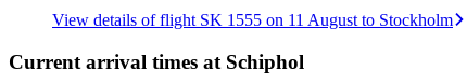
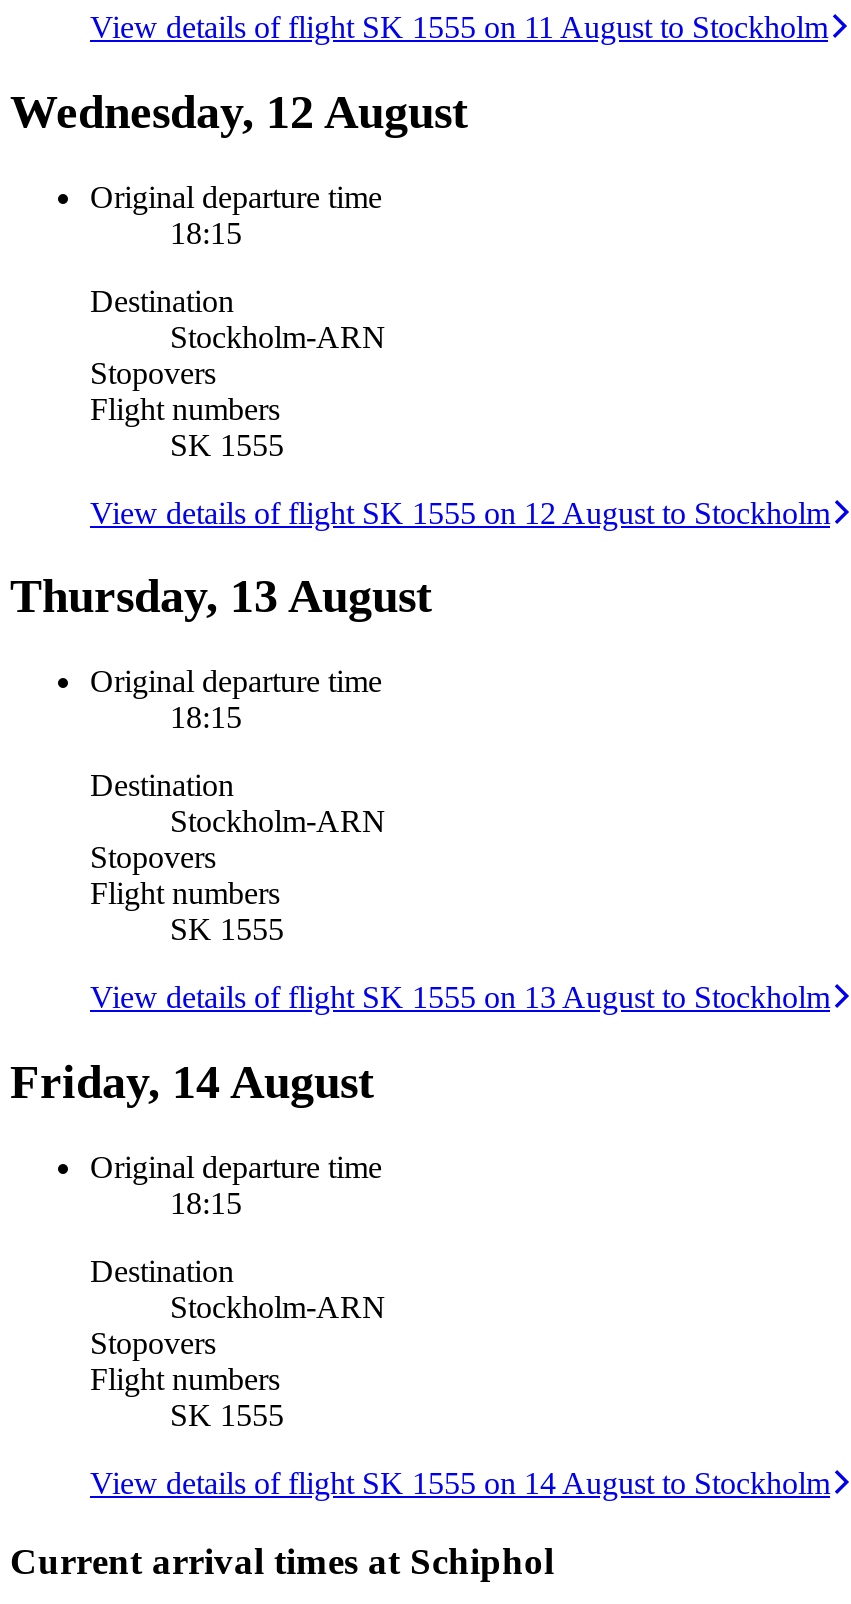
none -> [10,85,830,1500] Wednesday, 12 August | Original departure time | 18:15 | Destination | Stockholm-ARN | Stopovers | Flight numbers | SK 1555 | View details of flight SK 1555 on 12 August to Stockholm | Thursday, 13 August | Original departure time | 18:15 | Destination | Stockholm-ARN | Stopovers | Flight numbers | SK 1555 | View details of flight SK 1555 on 13 August to Stockholm | Friday, 14 August | Original departure time | 18:15 | Destination | Stockholm-ARN | Stopovers | Flight numbers | SK 1555 | View details of flight SK 1555 on 14 August to Stockholm

